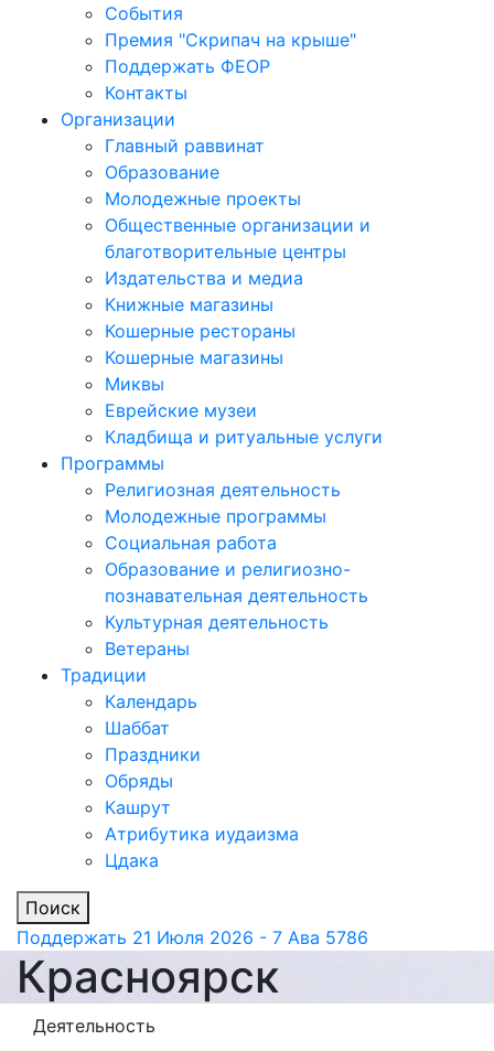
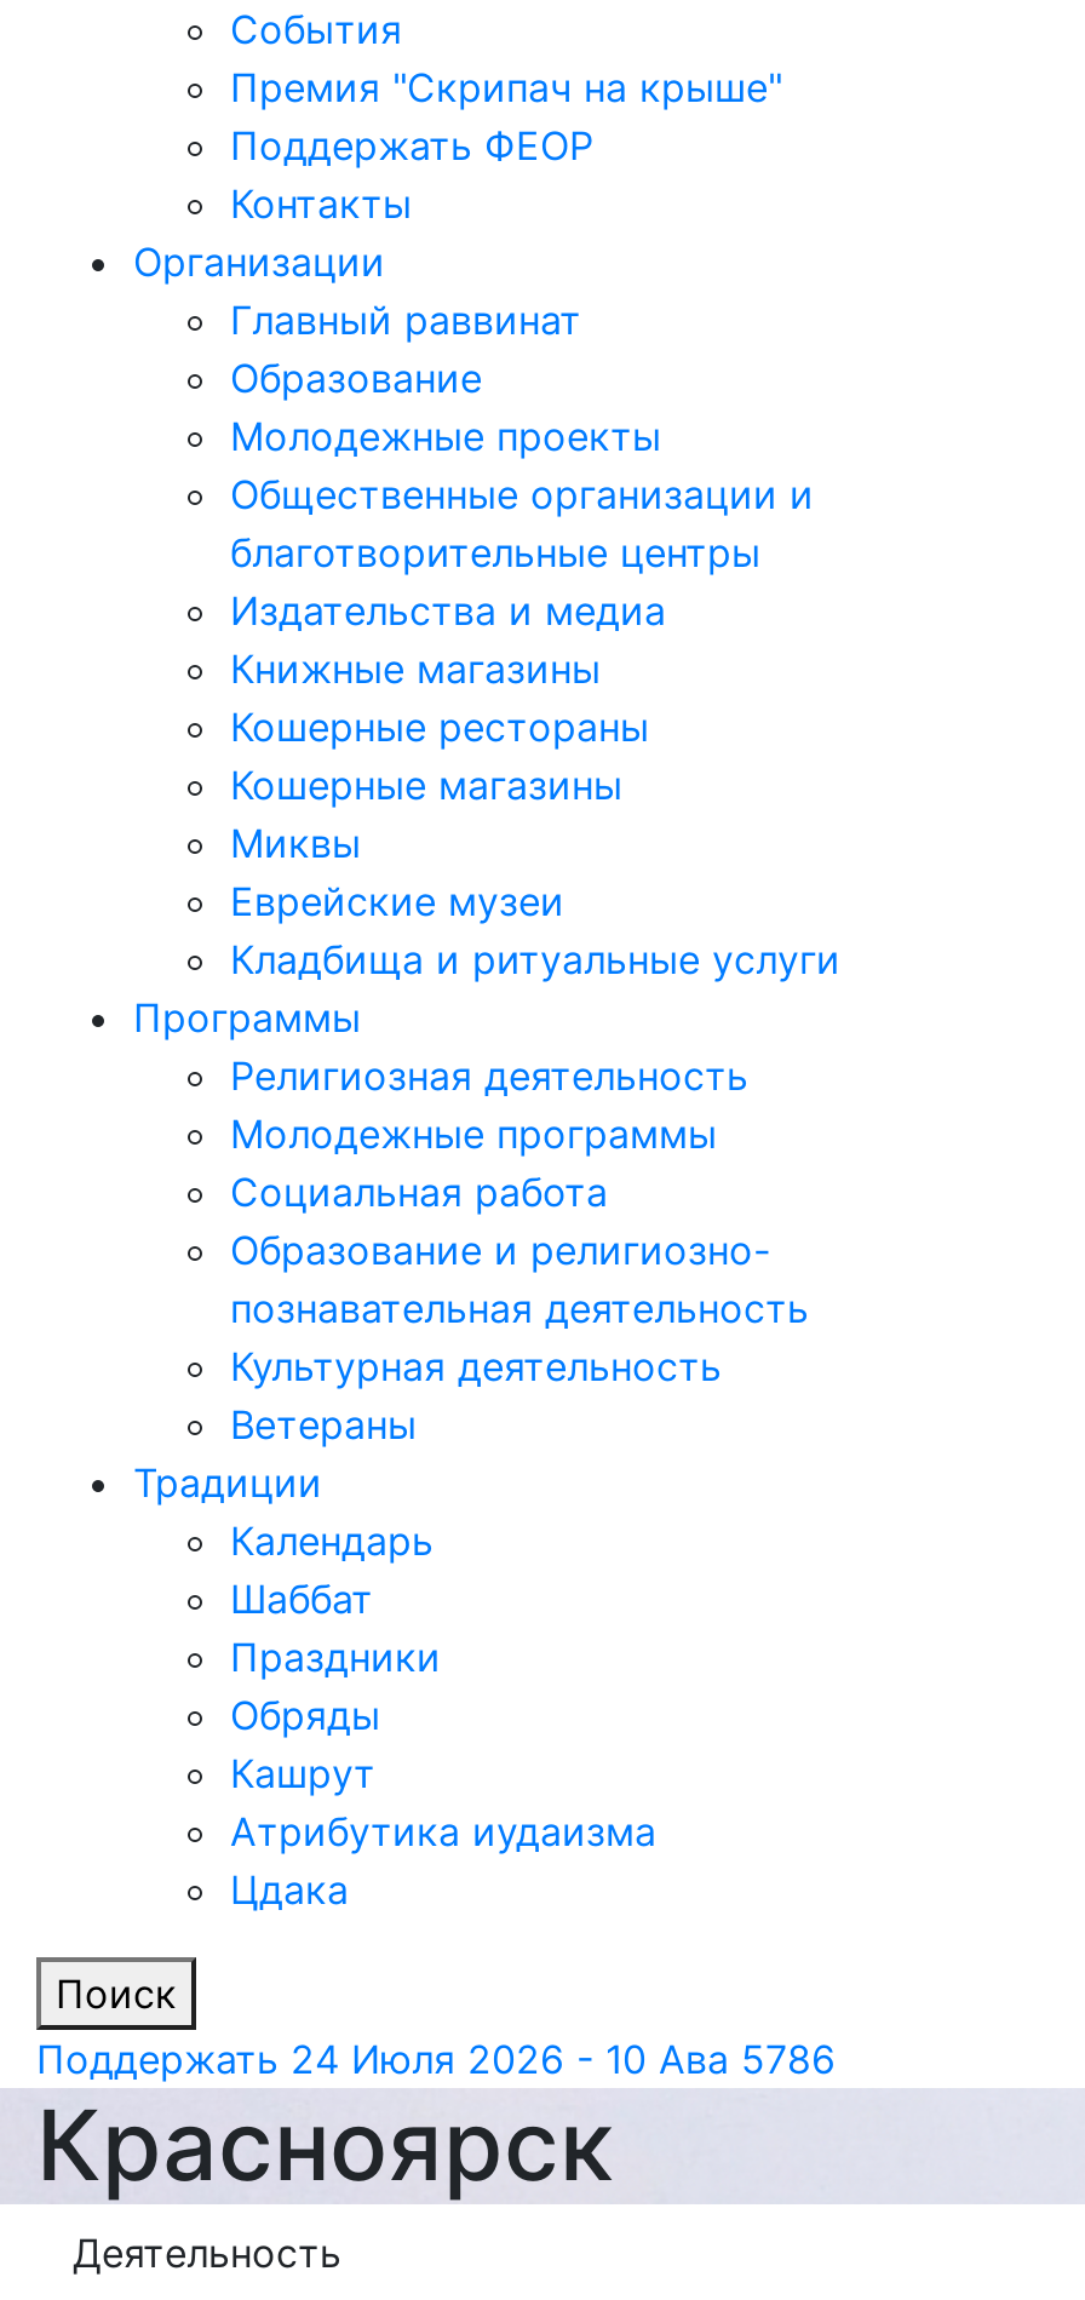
[17,926,368,948] Поддержать 21 Июля 2026 - 7 Ава 5786 -> [36,2035,836,2083] Поддержать 24 Июля 2026 - 10 Ава 5786

